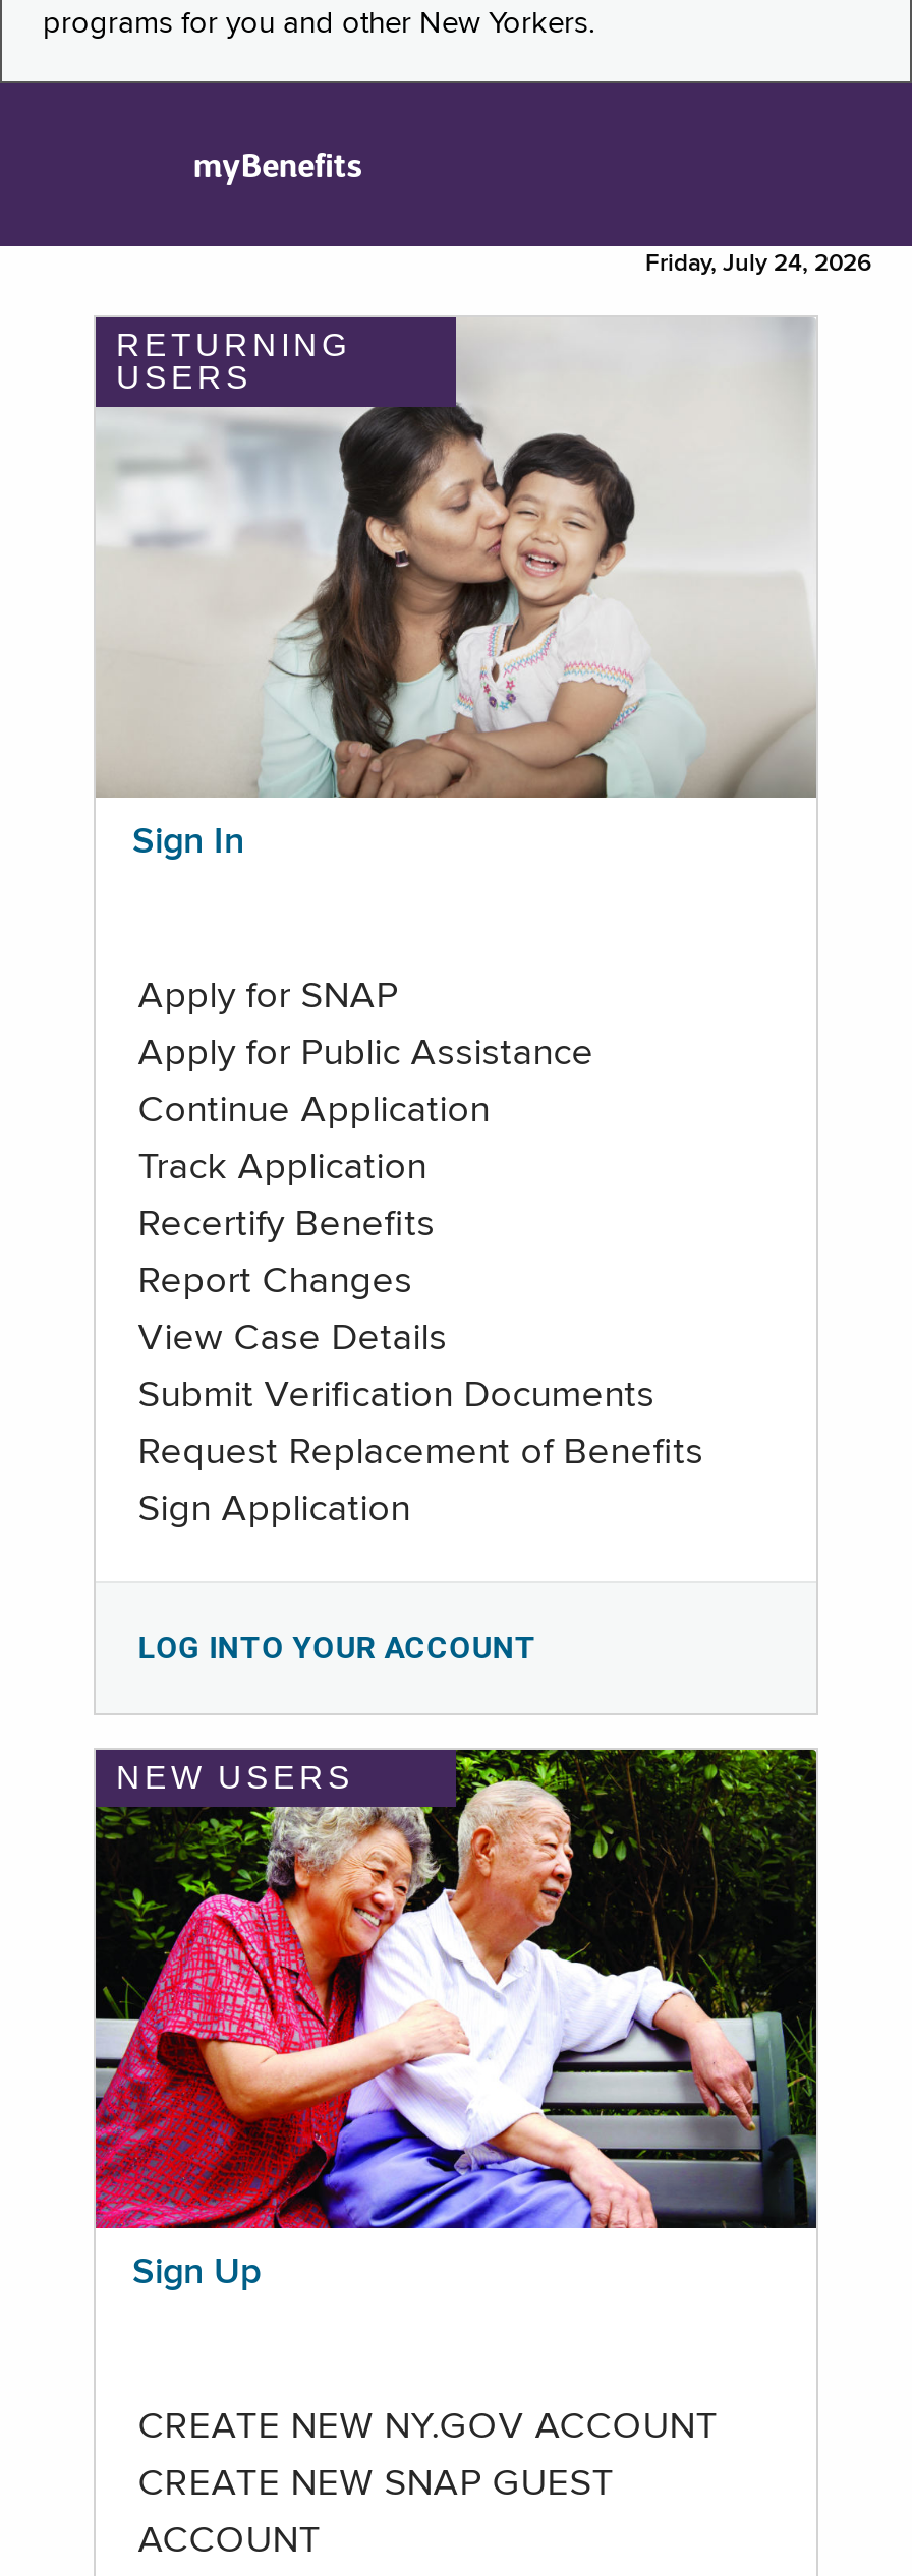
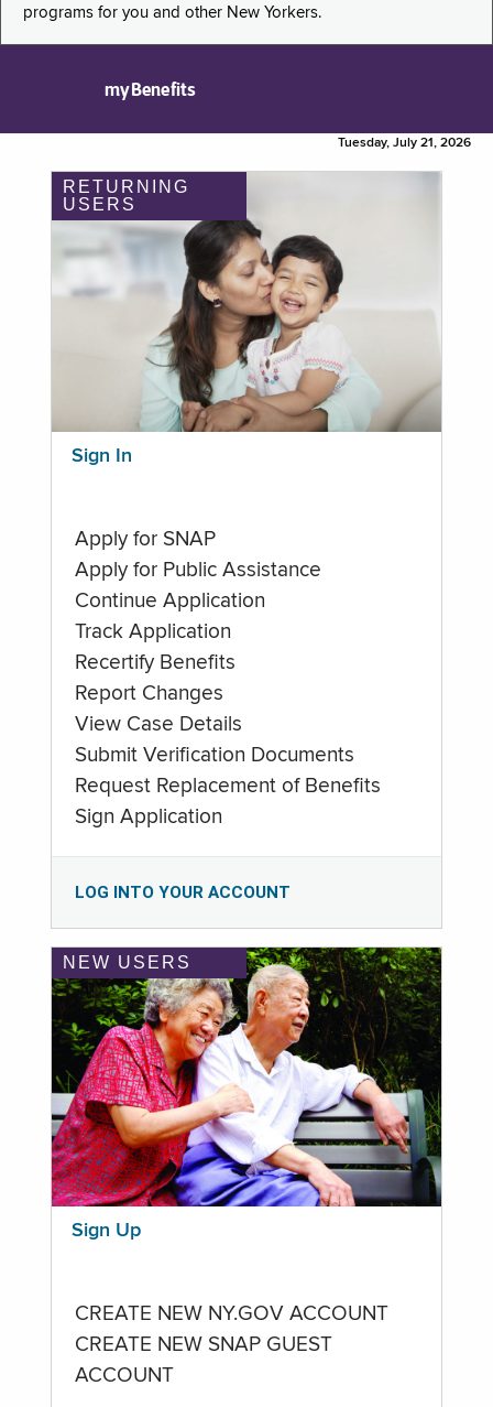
[645,253,871,277] Friday, July 24, 2026 -> [338,137,471,150] Tuesday, July 21, 2026

